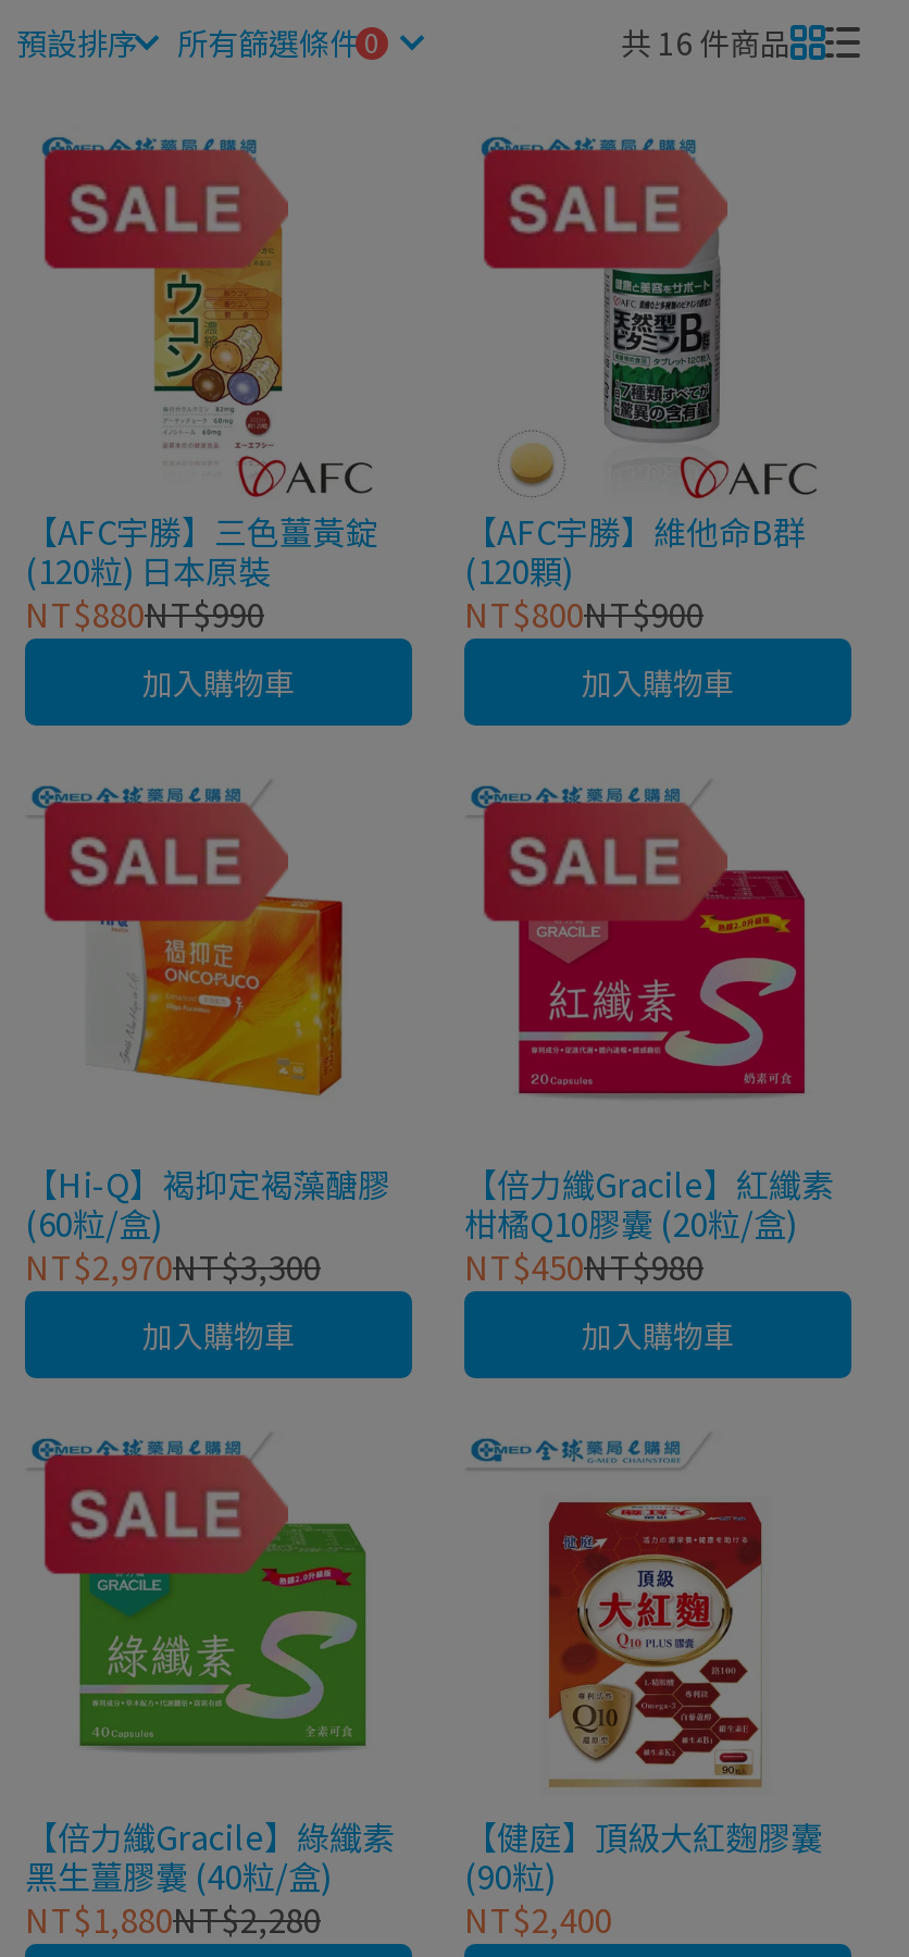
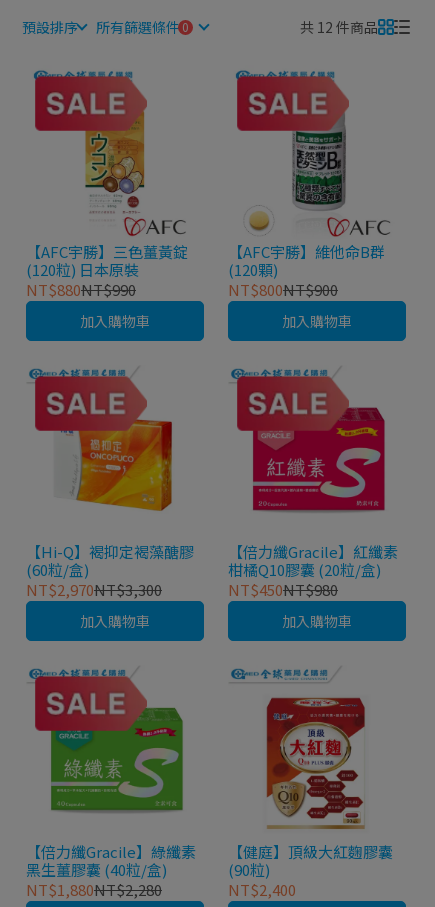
[621,20,790,64] 共 16 件商品 -> [300,17,378,37] 共 12 件商品

